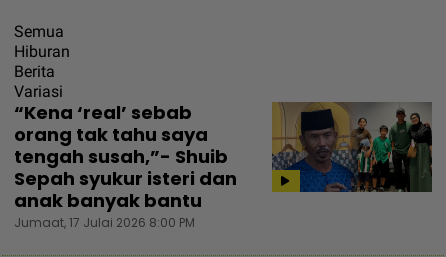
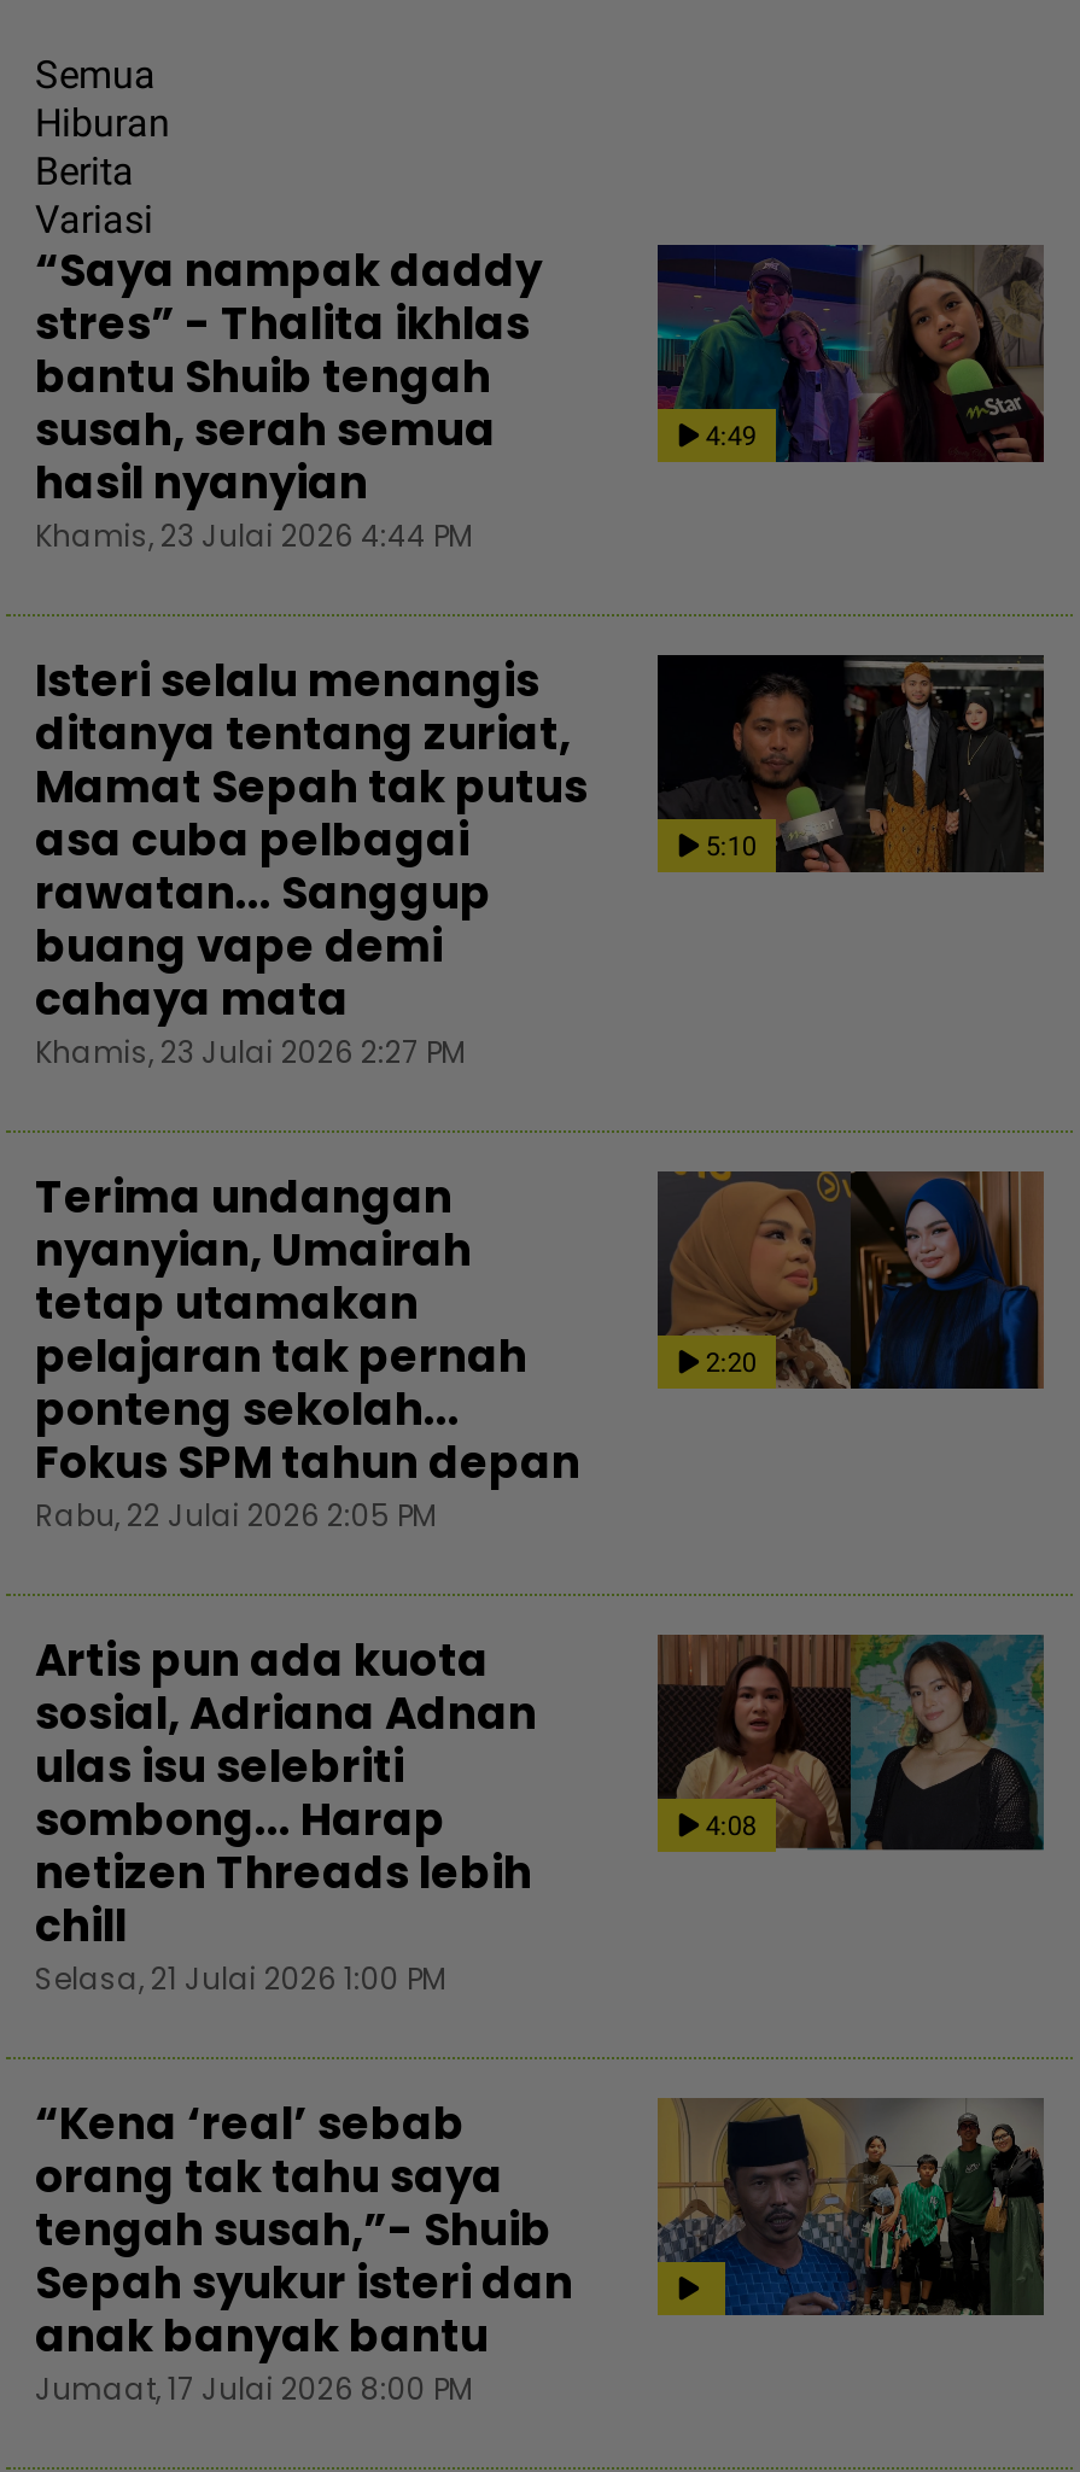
none -> [35,240,542,556] “Saya nampak daddy | stres” - Thalita ikhlas | bantu Shuib tengah | susah, serah semua | hasil nyanyian | Khamis, 23 Julai 2026 4:44 PM
none -> [35,650,588,1072] Isteri selalu menangis | ditanya tentang zuriat, | Mamat Sepah tak putus | asa cuba pelbagai | rawatan... Sanggup | buang vape demi | cahaya mata | Khamis, 23 Julai 2026 2:27 PM
none -> [35,1166,580,1536] Terima undangan | nyanyian, Umairah | tetap utamakan | pelajaran tak pernah | ponteng sekolah... | Fokus SPM tahun depan | Rabu, 22 Julai 2026 2:05 PM
none -> [35,1630,537,1999] Artis pun ada kuota | sosial, Adriana Adnan | ulas isu selebriti | sombong... Harap | netizen Threads lebih | chill | Selasa, 21 Julai 2026 1:00 PM
none -> [655,242,1046,464] [image] | 4:49
none -> [655,653,1046,875] [image] | 5:10
none -> [655,1169,1044,1391] [image] | 2:20
none -> [655,1632,1046,1852] [image] | 4:08

